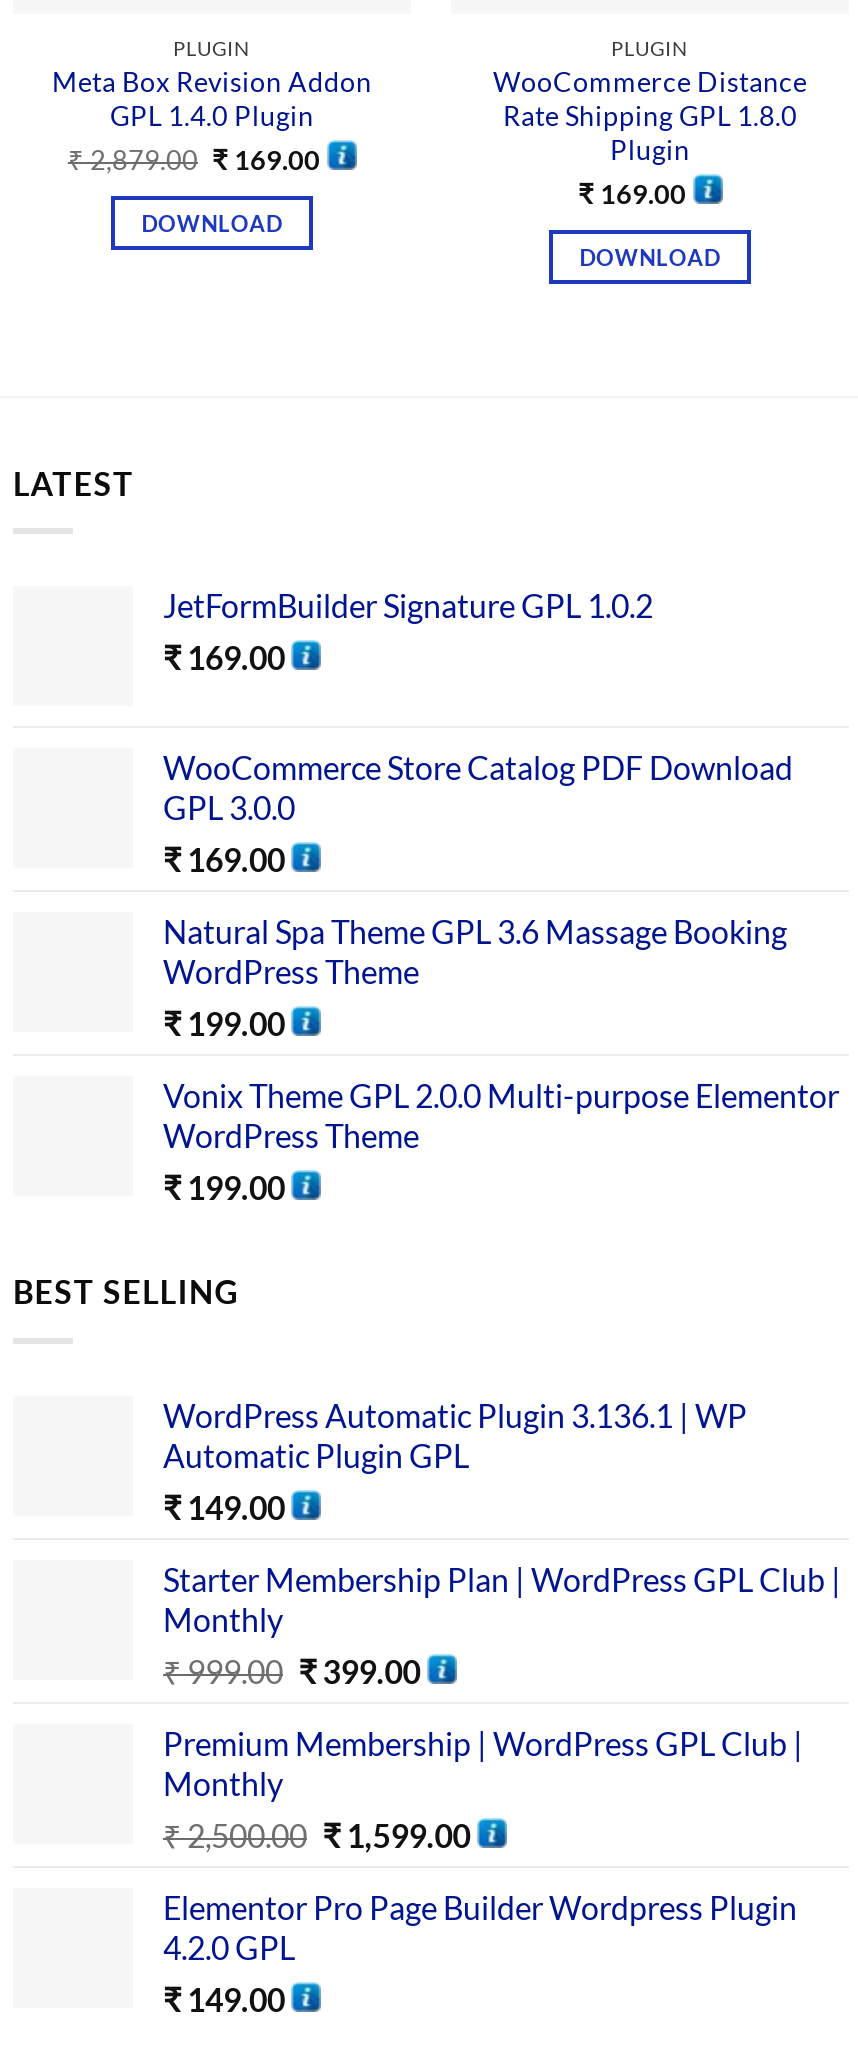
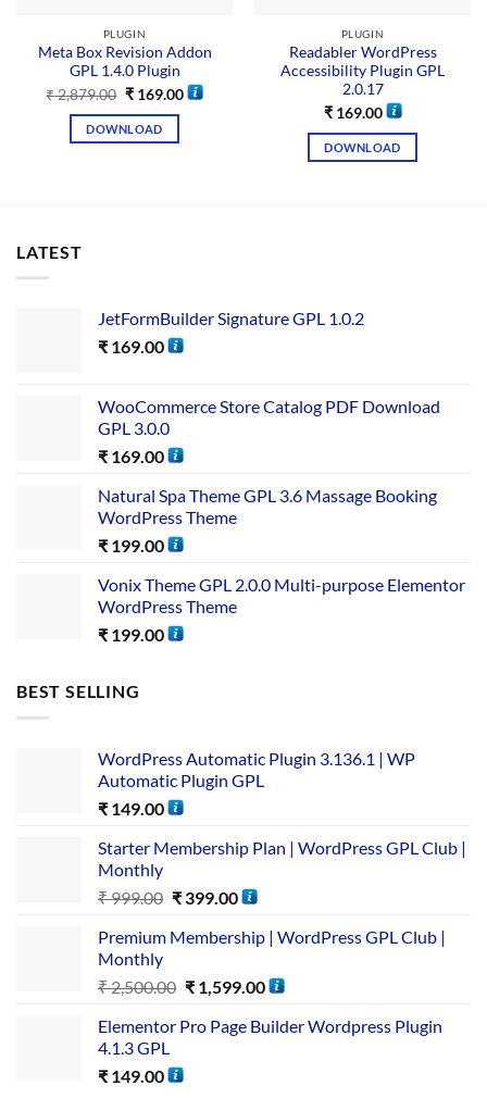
[493,65,807,165] WooCommerce Distance | Rate Shipping GPL 1.8.0 | Plugin -> [280,43,445,97] Readabler WordPress | Accessibility Plugin GPL | 2.0.17
[163,1928,295,1966] 4.2.0 GPL -> [98,1037,170,1058] 4.1.3 GPL

